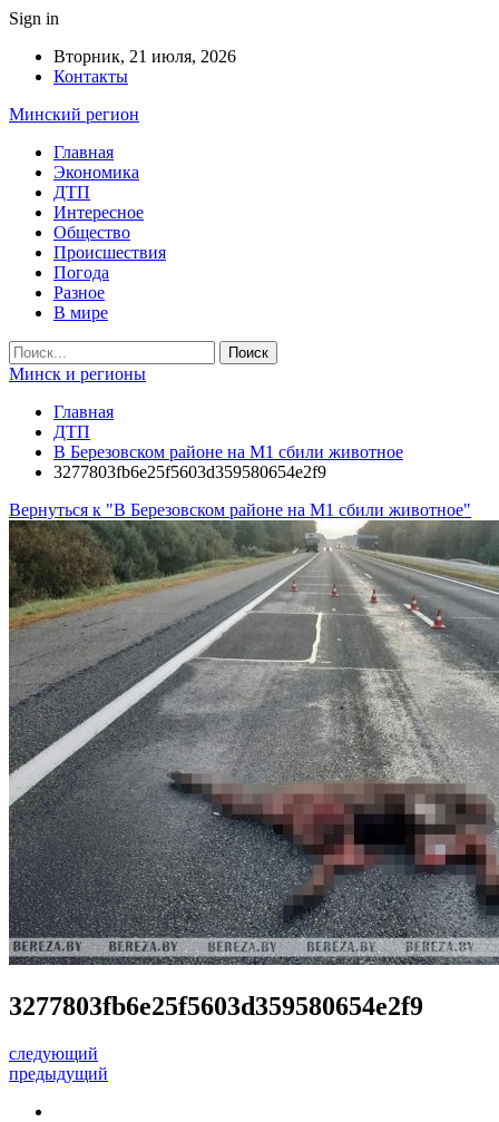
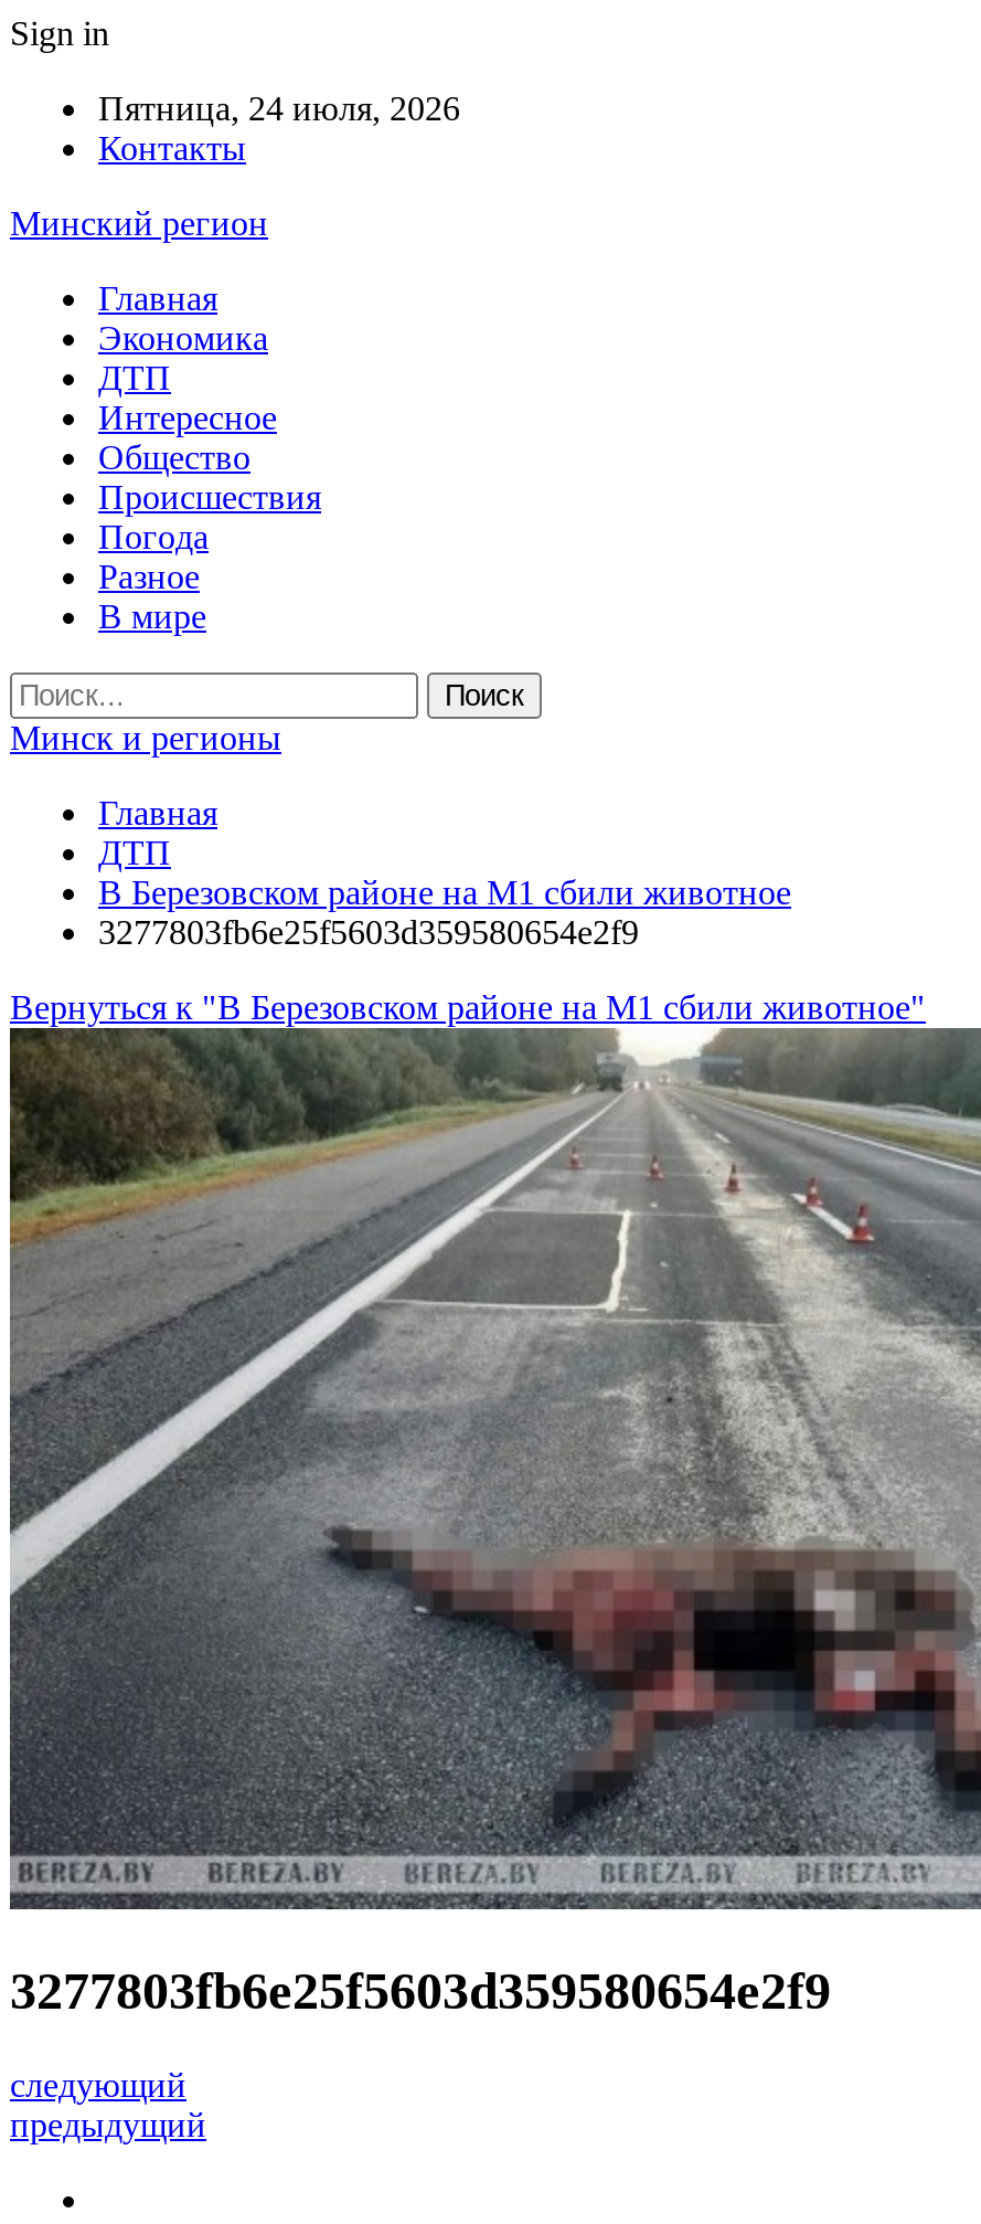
[53,47,236,66] Вторник, 21 июля, 2026 -> [98,89,460,127] Пятница, 24 июля, 2026

